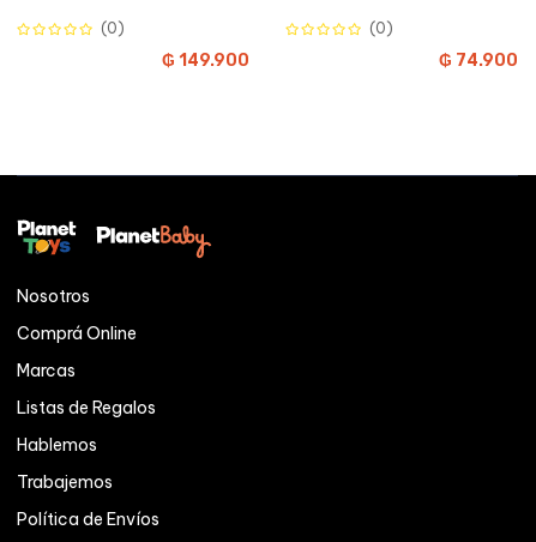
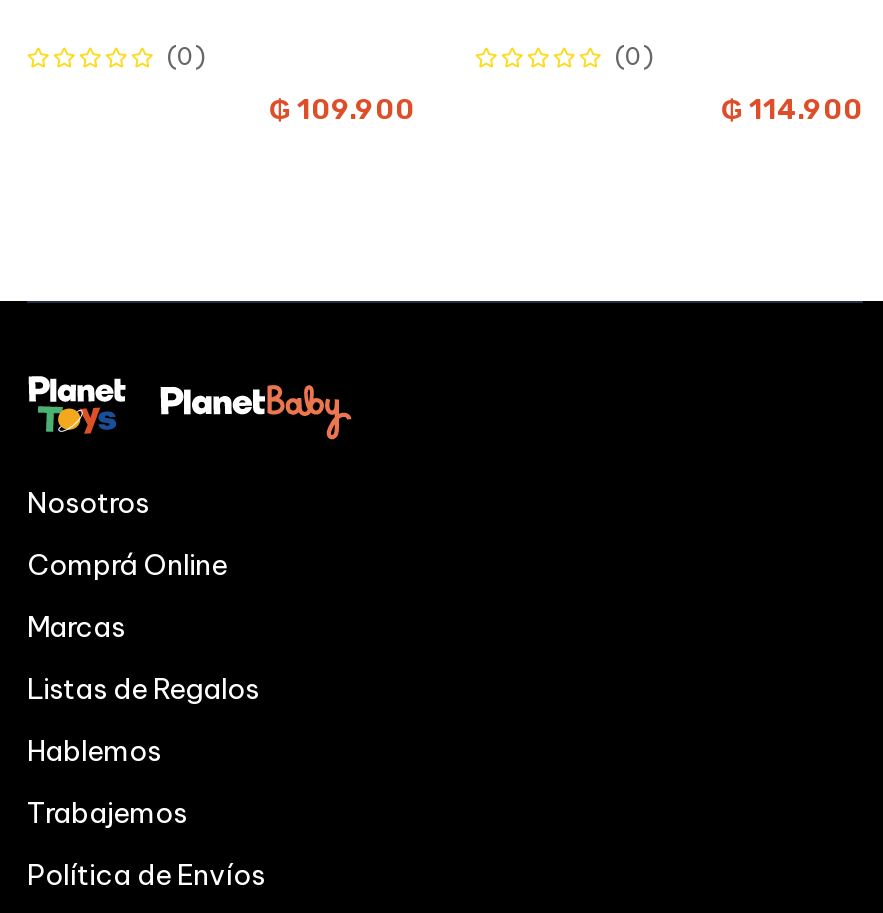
[162,50,249,71] ₲ 149.900 -> [269,93,415,127] ₲ 109.900
[439,50,518,71] ₲ 74.900 -> [721,93,863,127] ₲ 114.900

